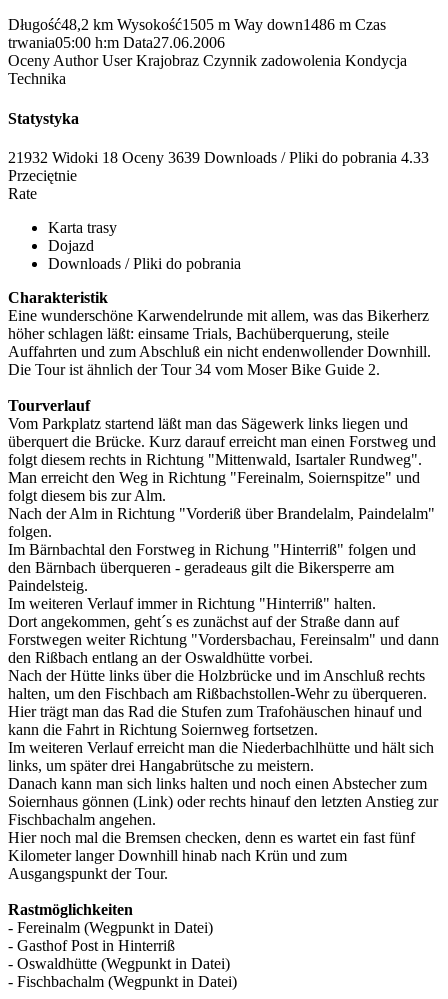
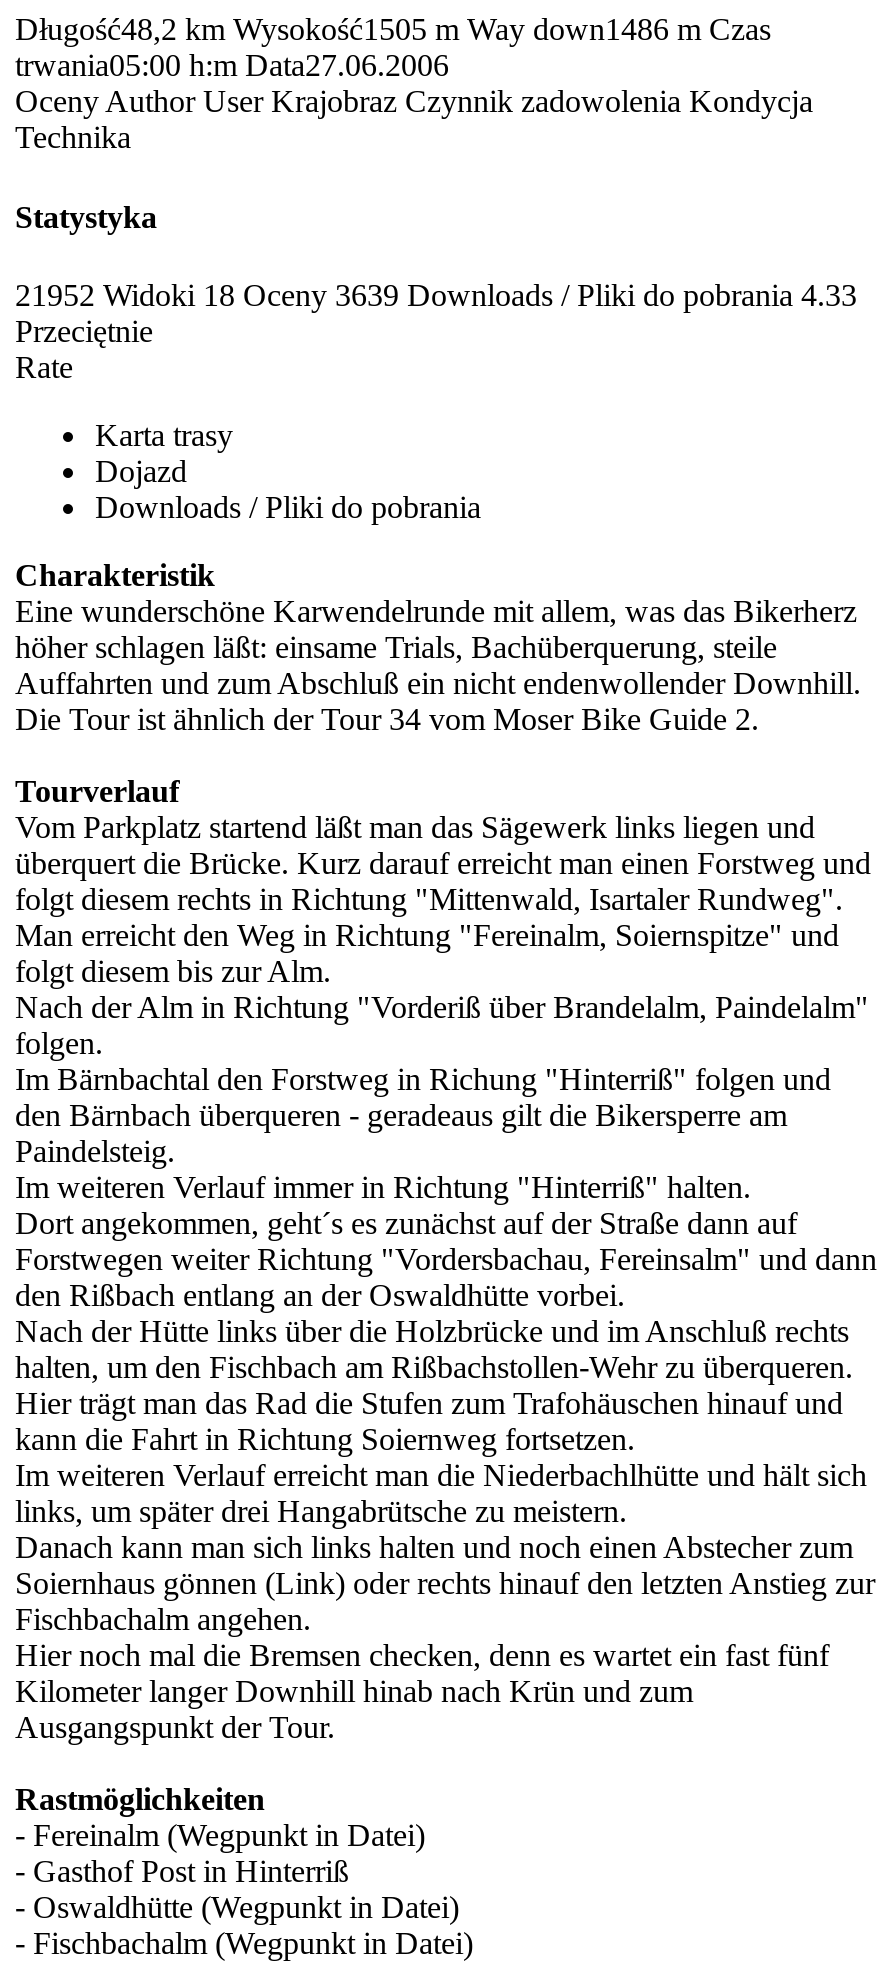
[8,149,429,166] 21932 Widoki 18 Oceny 3639 Downloads / Pliki do pobrania 4.33 -> [15,278,857,312] 21952 Widoki 18 Oceny 3639 Downloads / Pliki do pobrania 4.33

